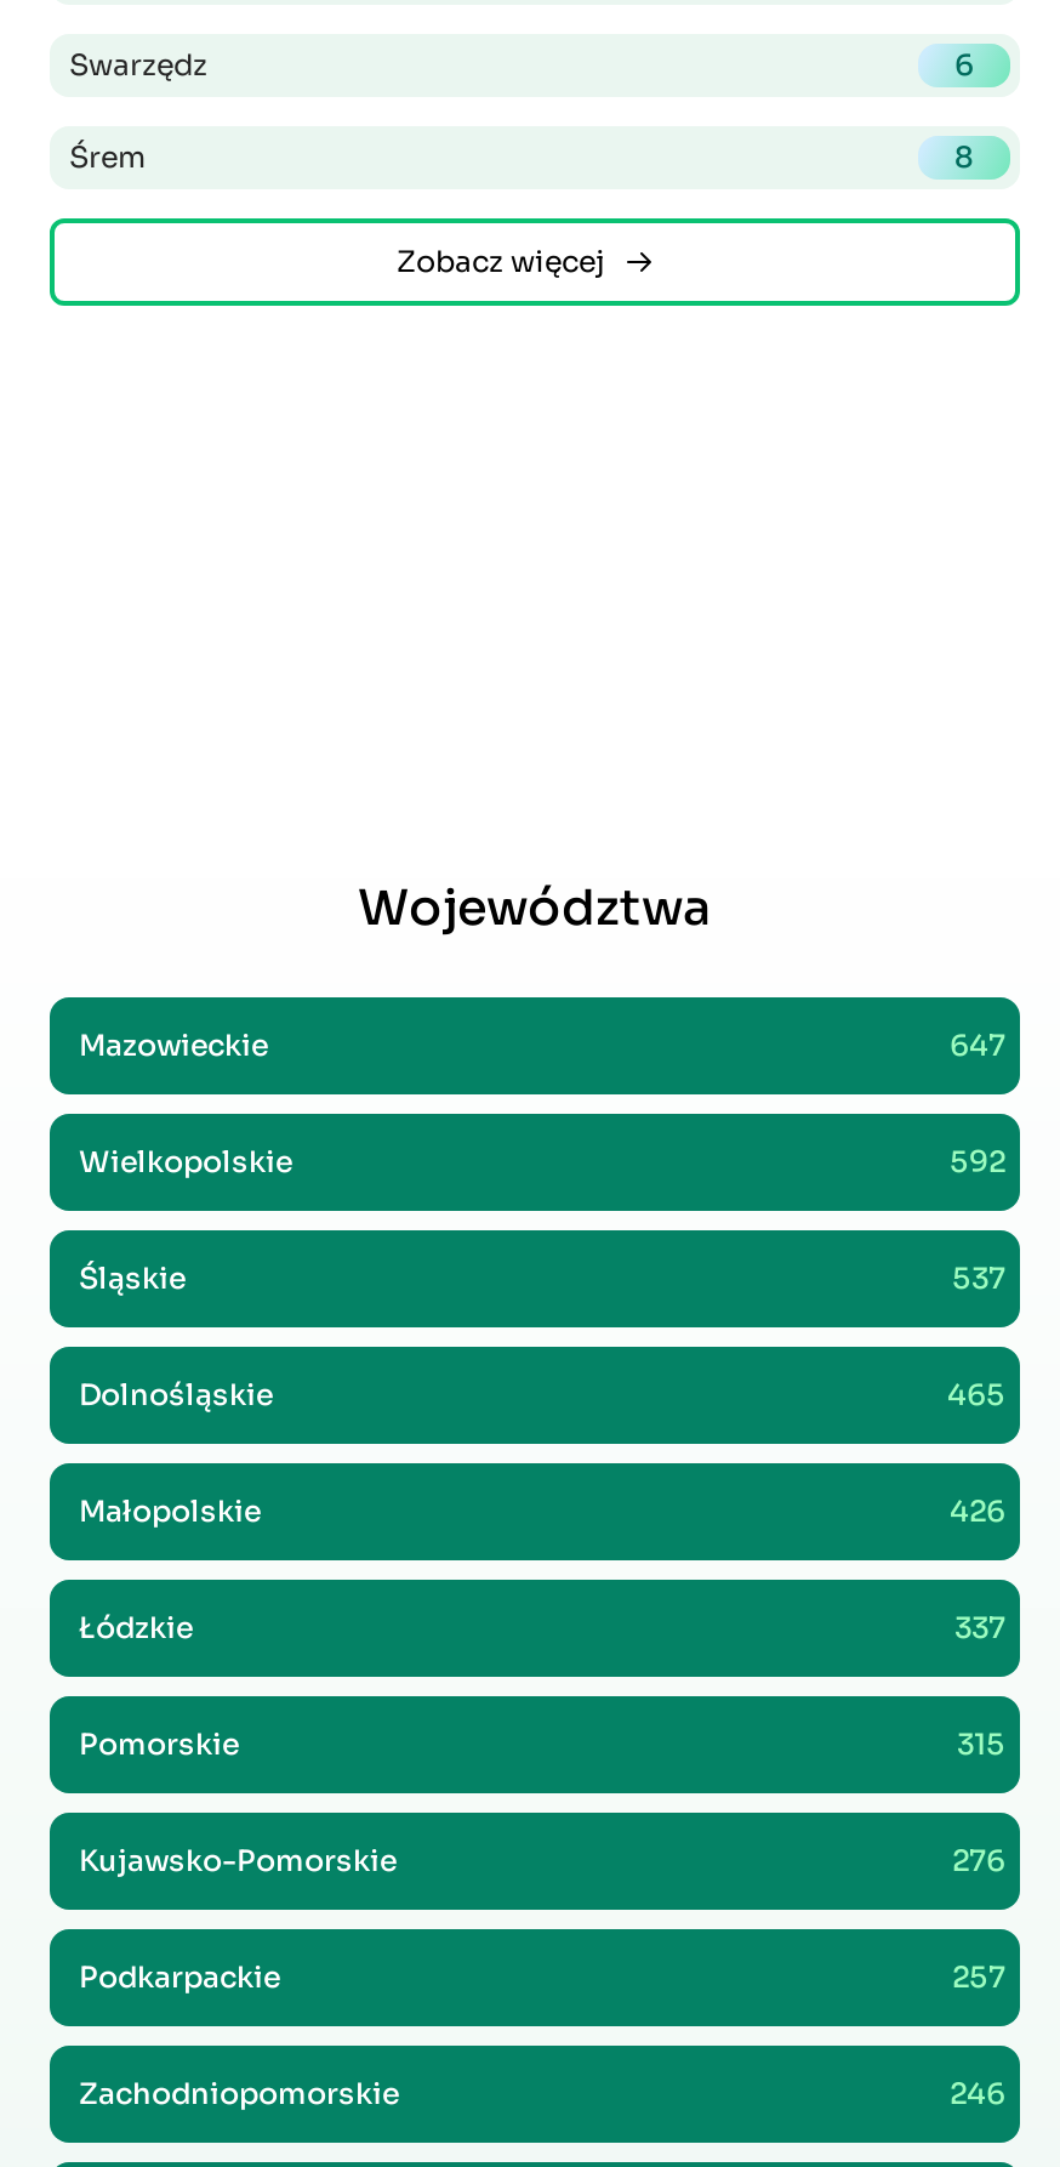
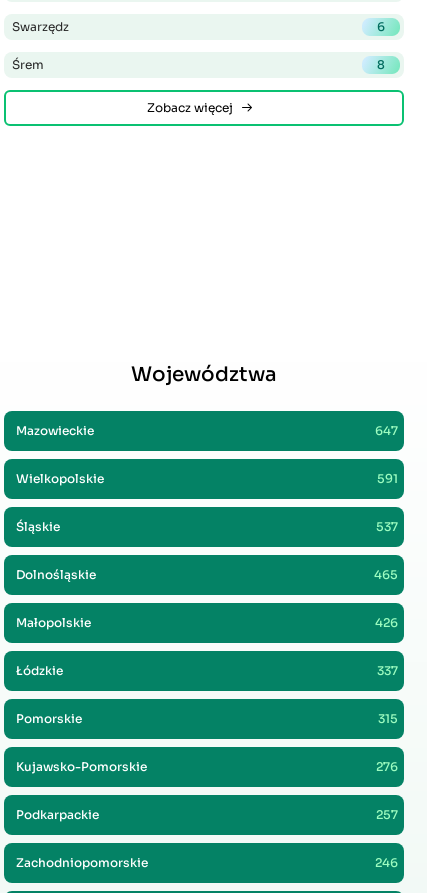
[950,1142,1005,1178] 592 -> [377,470,398,485] 591

